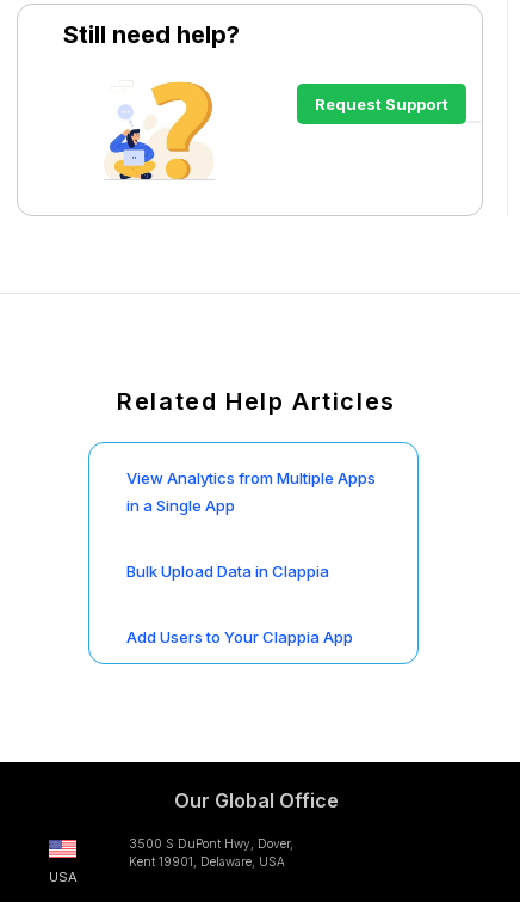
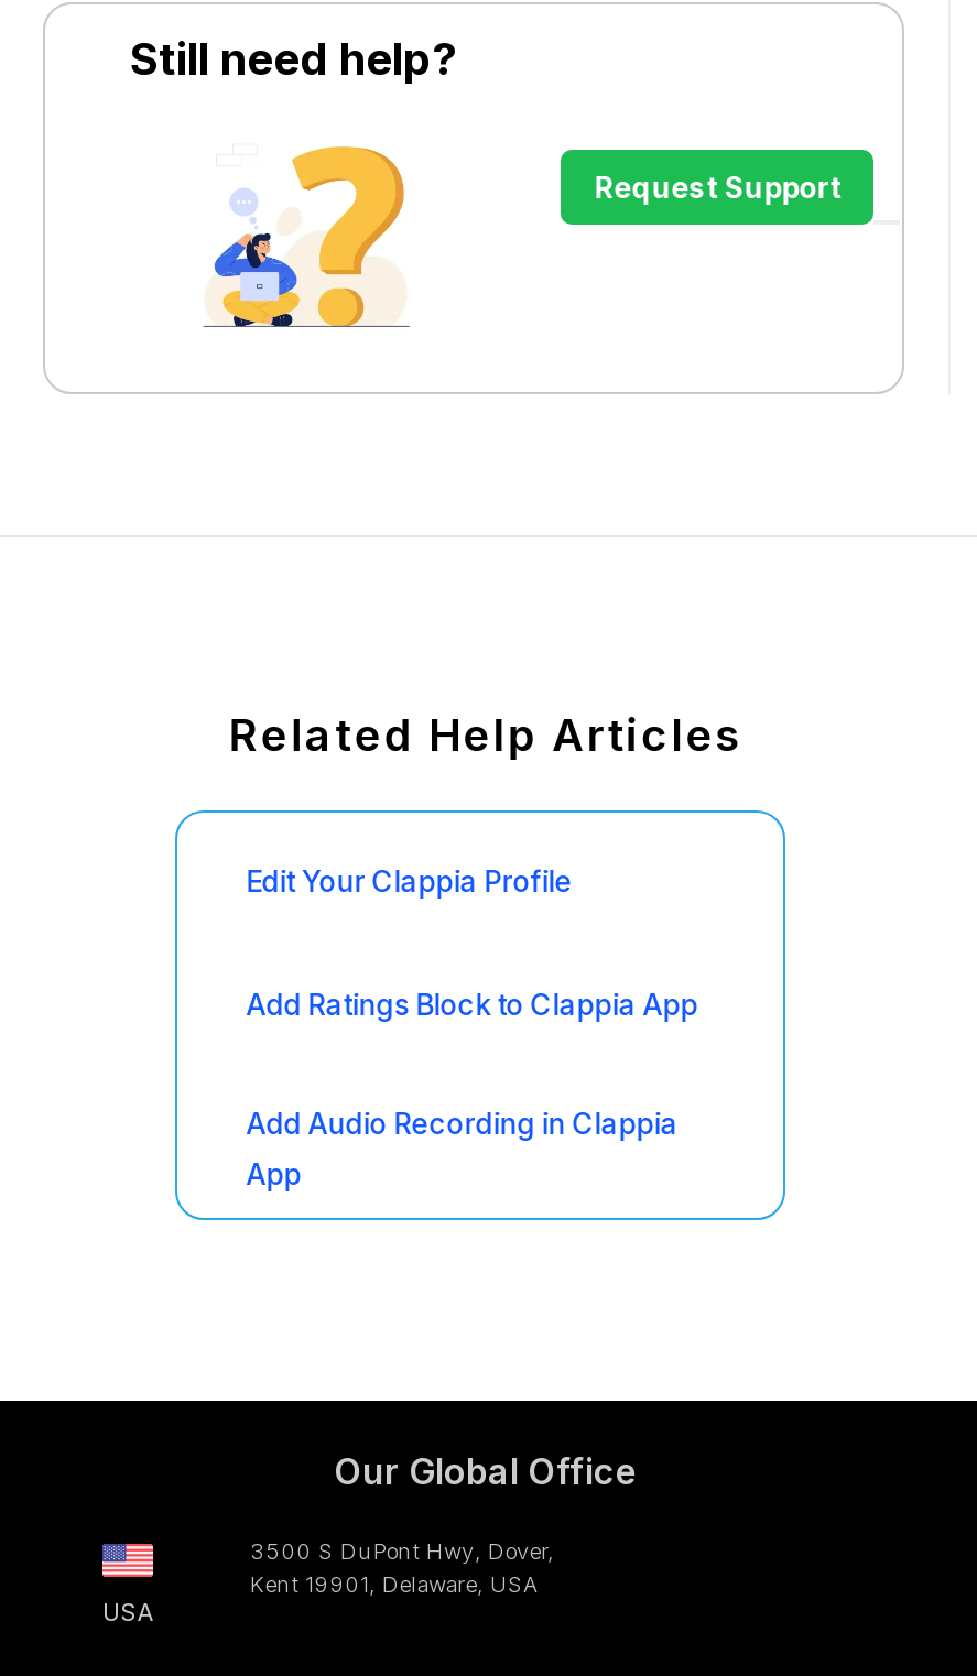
[127,468,376,515] View Analytics from Multiple Apps | in a Single App -> [246,863,572,899] Edit Your Clappia Profile
[127,562,329,581] Bulk Upload Data in Clappia -> [246,987,698,1022] Add Ratings Block to Clappia App
[127,627,353,646] Add Users to Your Clappia App -> [246,1106,678,1191] Add Audio Recording in Clappia | App

